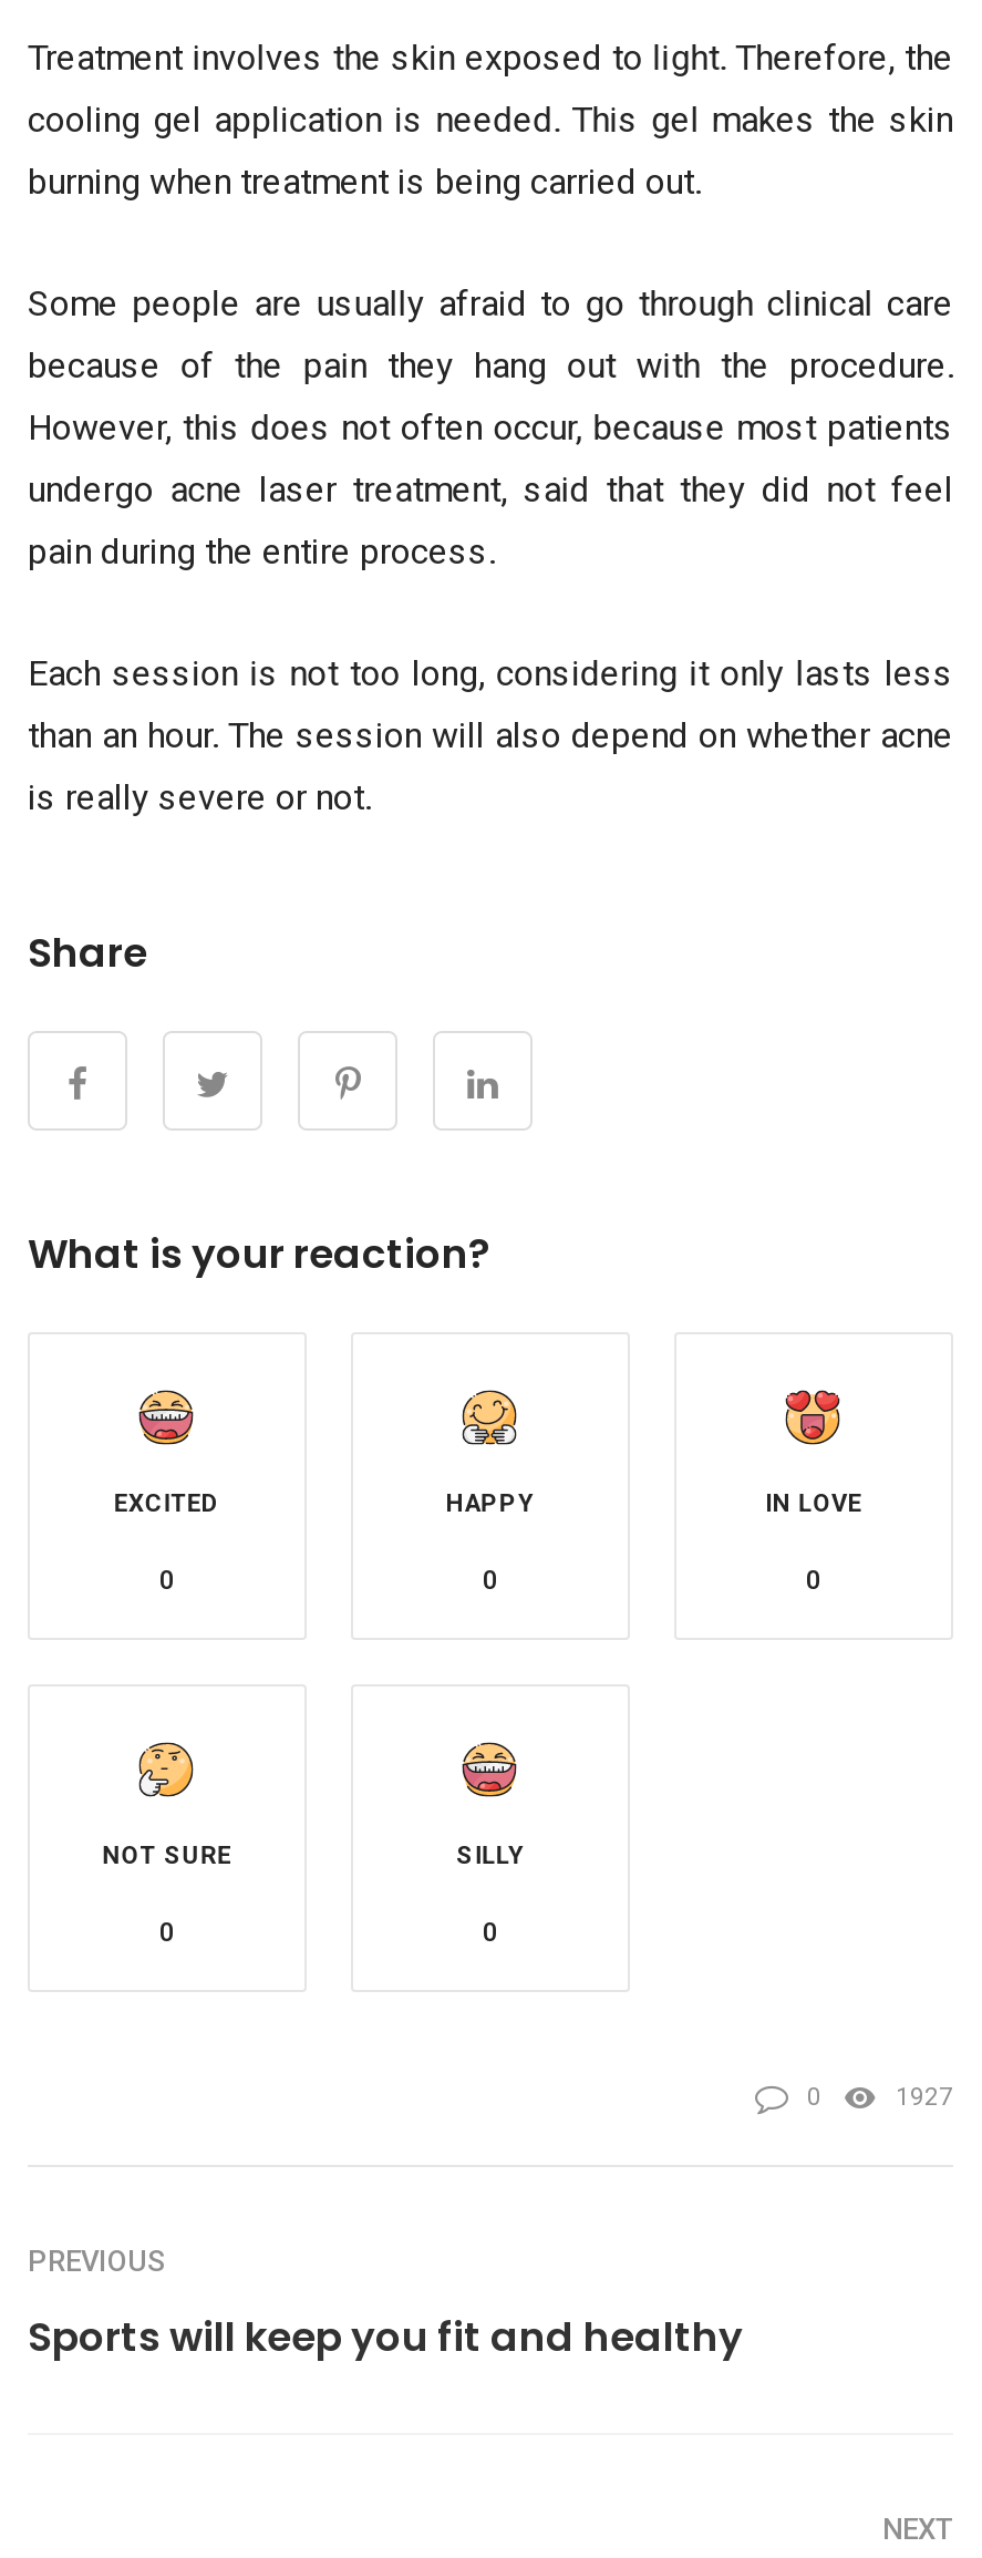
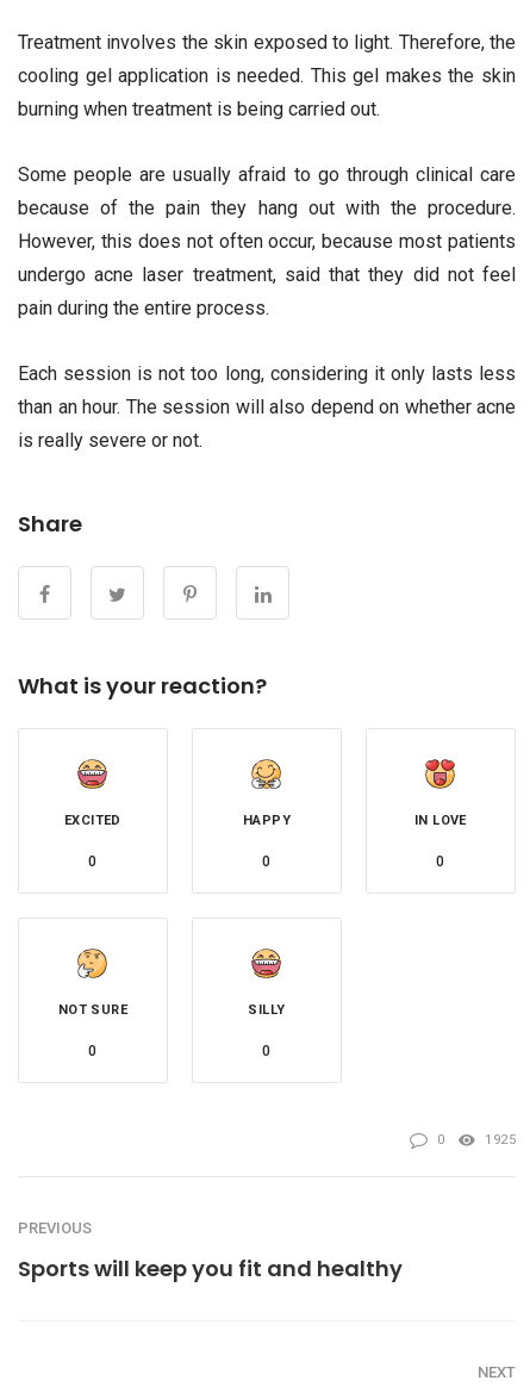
[896,2084,953,2113] 1927 -> [485,1133,516,1148] 1925

